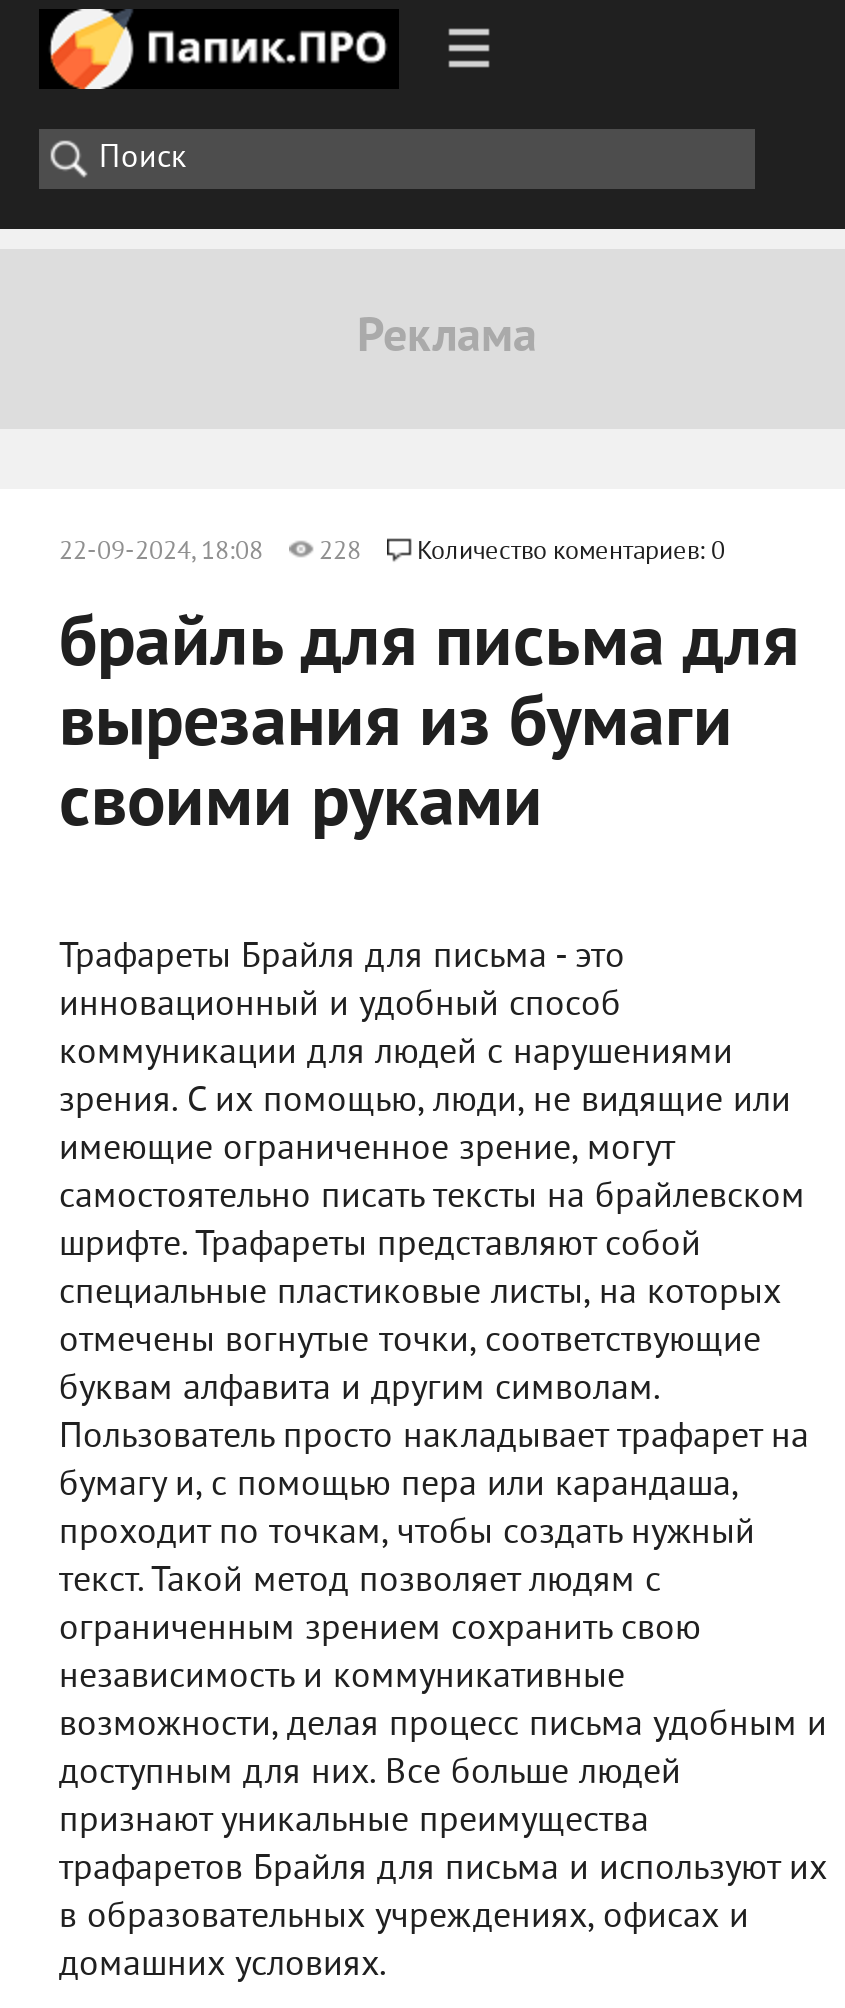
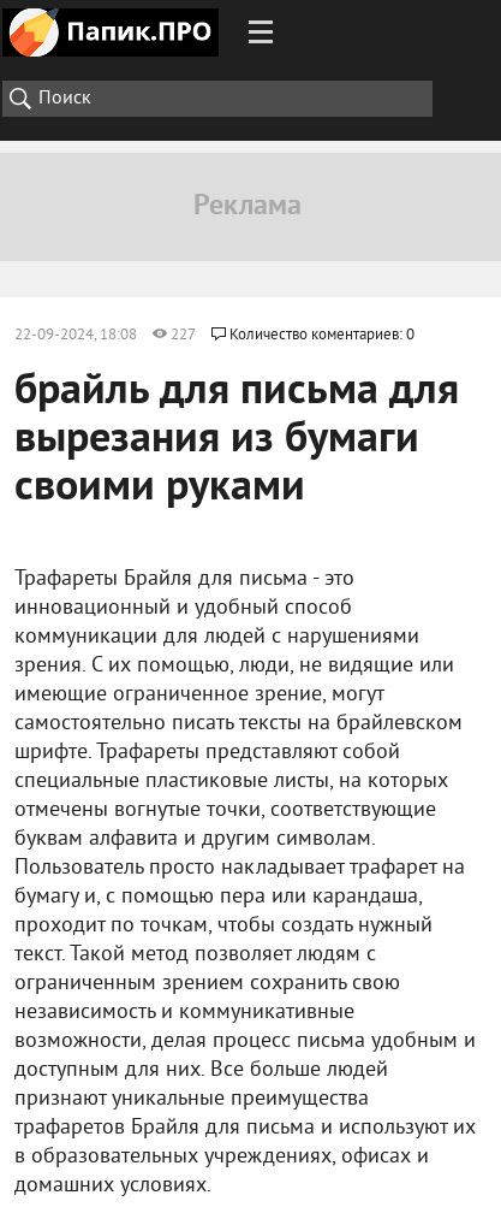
[59,537,725,569] 22-09-2024, 18:08 228 Количество коментариев: 0 -> [14,326,414,345] 22-09-2024, 18:08 227 Количество коментариев: 0

